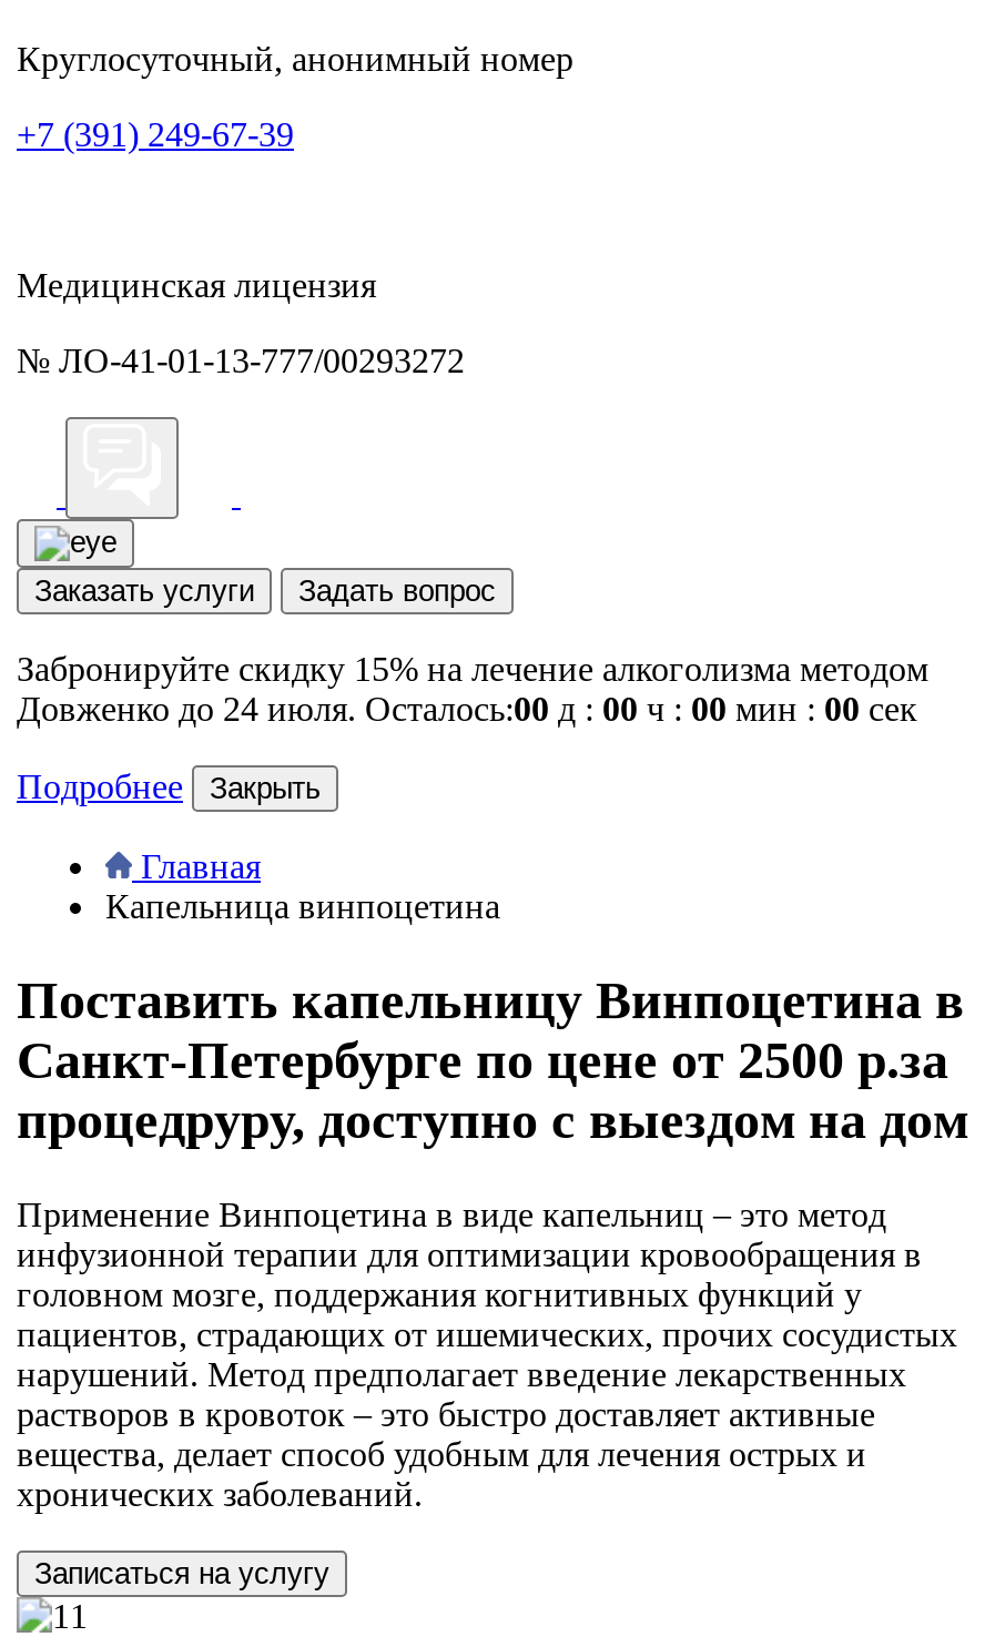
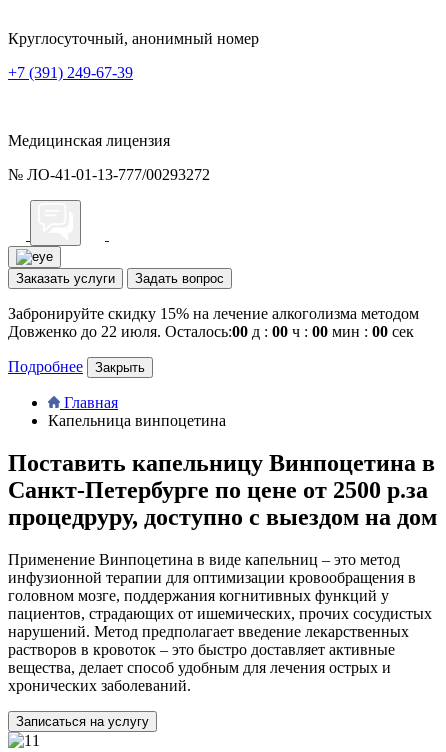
[17,690,917,728] Довженко до 24 июля. Осталось:00 д : 00 ч : 00 мин : 00 сек -> [8,323,414,340] Довженко до 22 июля. Осталось:00 д : 00 ч : 00 мин : 00 сек

